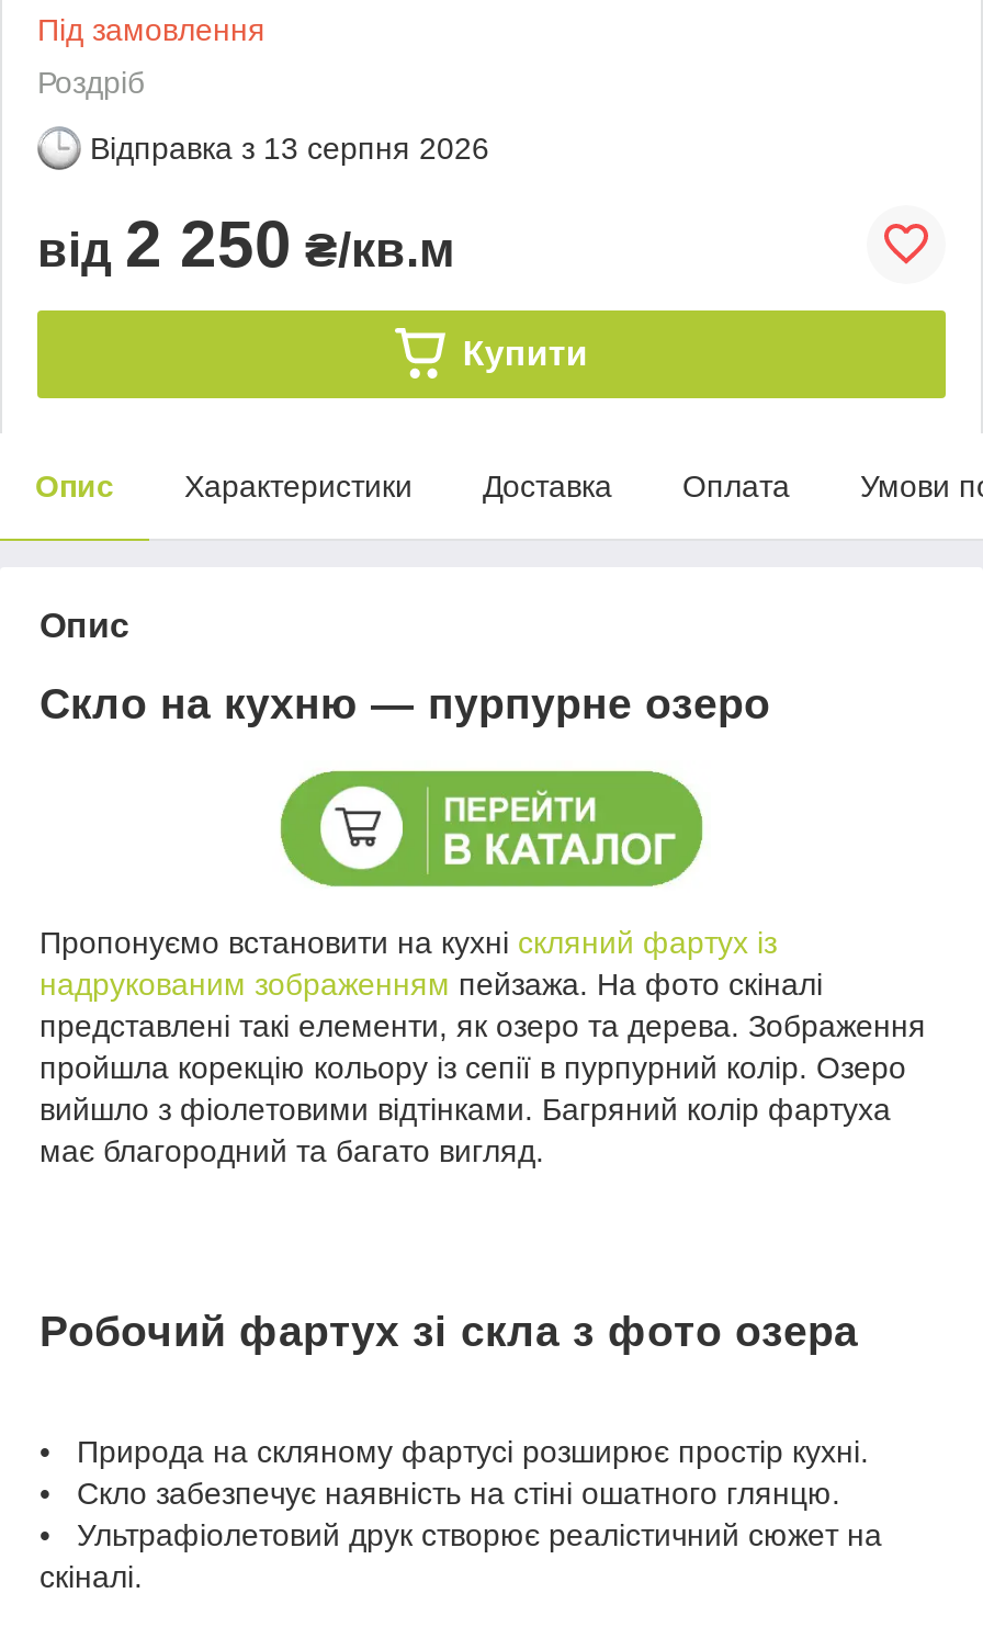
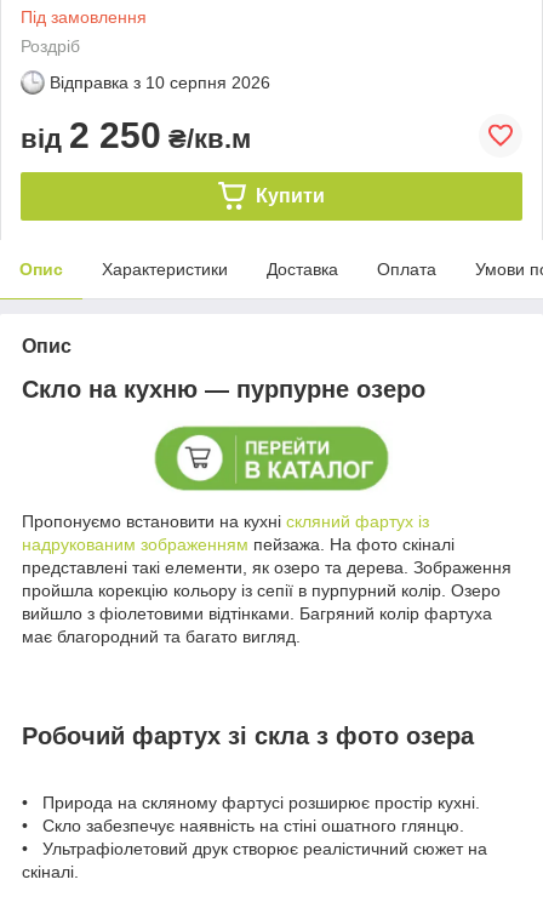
[90,130,489,165] Відправка з 13 серпня 2026 -> [50,72,270,92] Відправка з 10 серпня 2026

